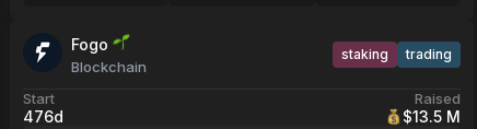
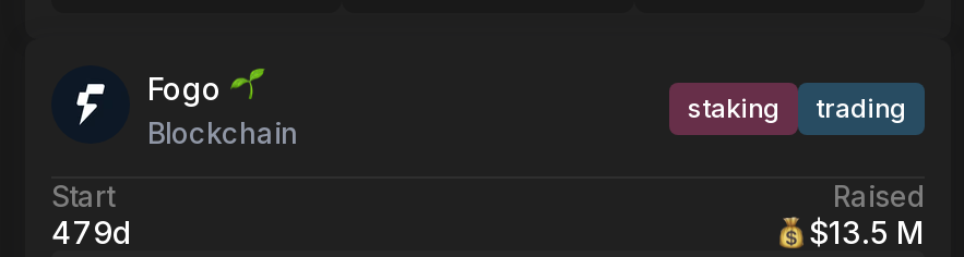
[23,107,63,126] 476d -> [51,213,132,250] 479d

